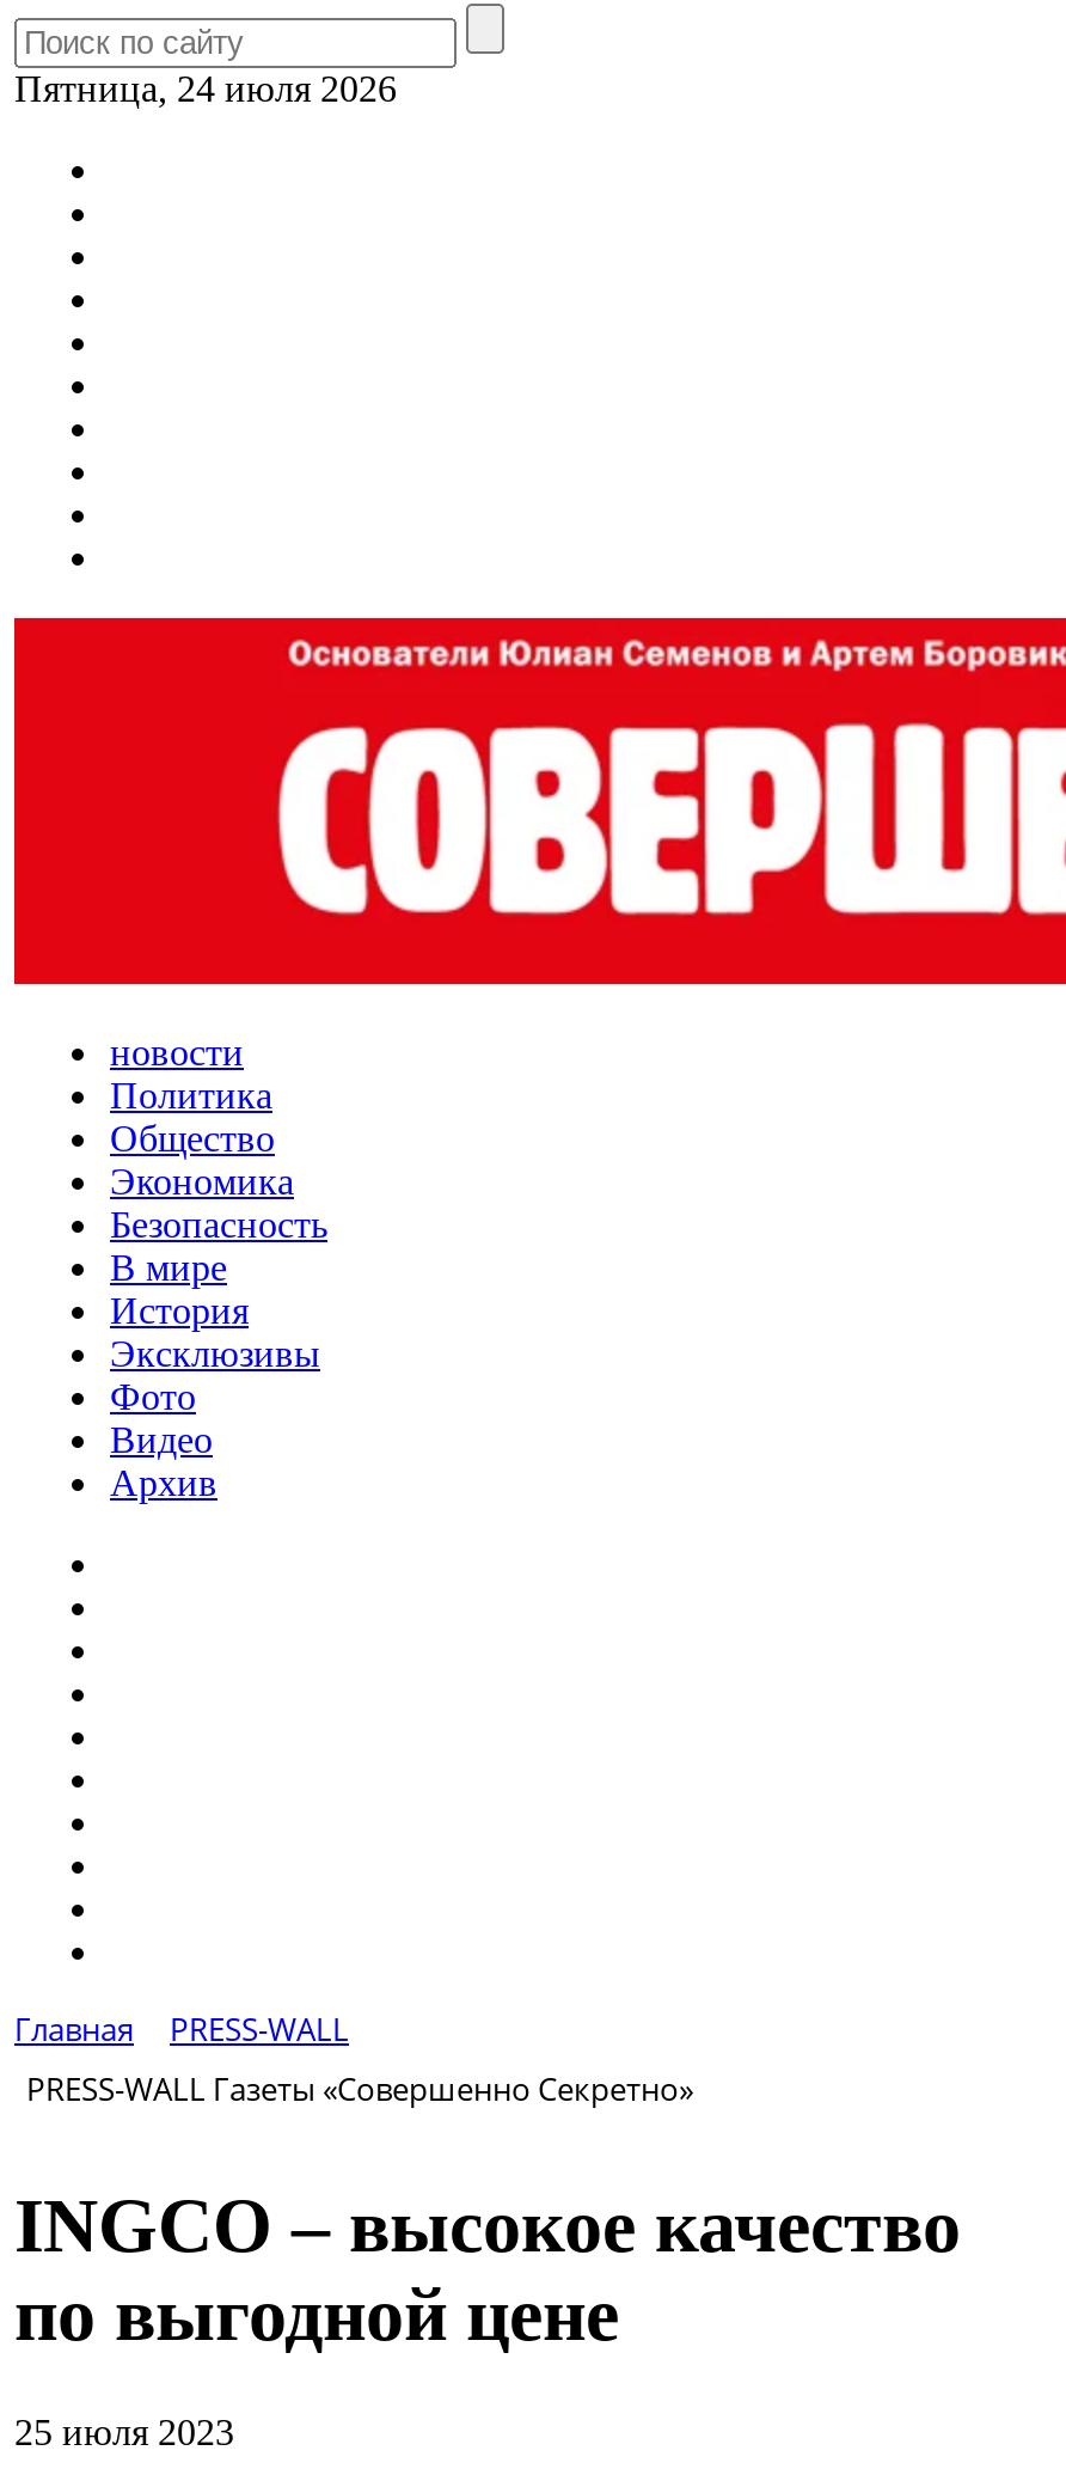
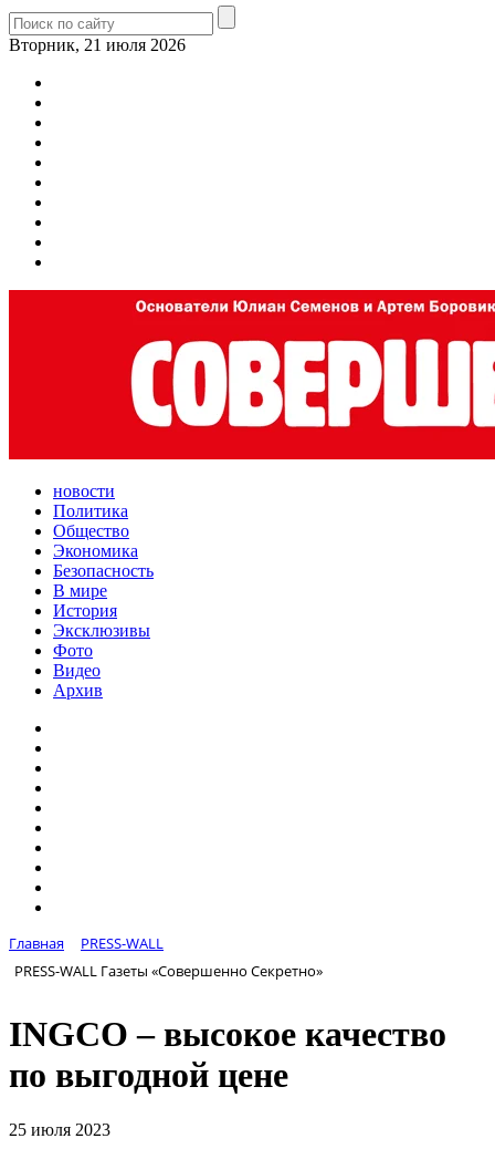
[14,68,397,109] Пятница, 24 июля 2026 -> [9,35,186,54] Вторник, 21 июля 2026

